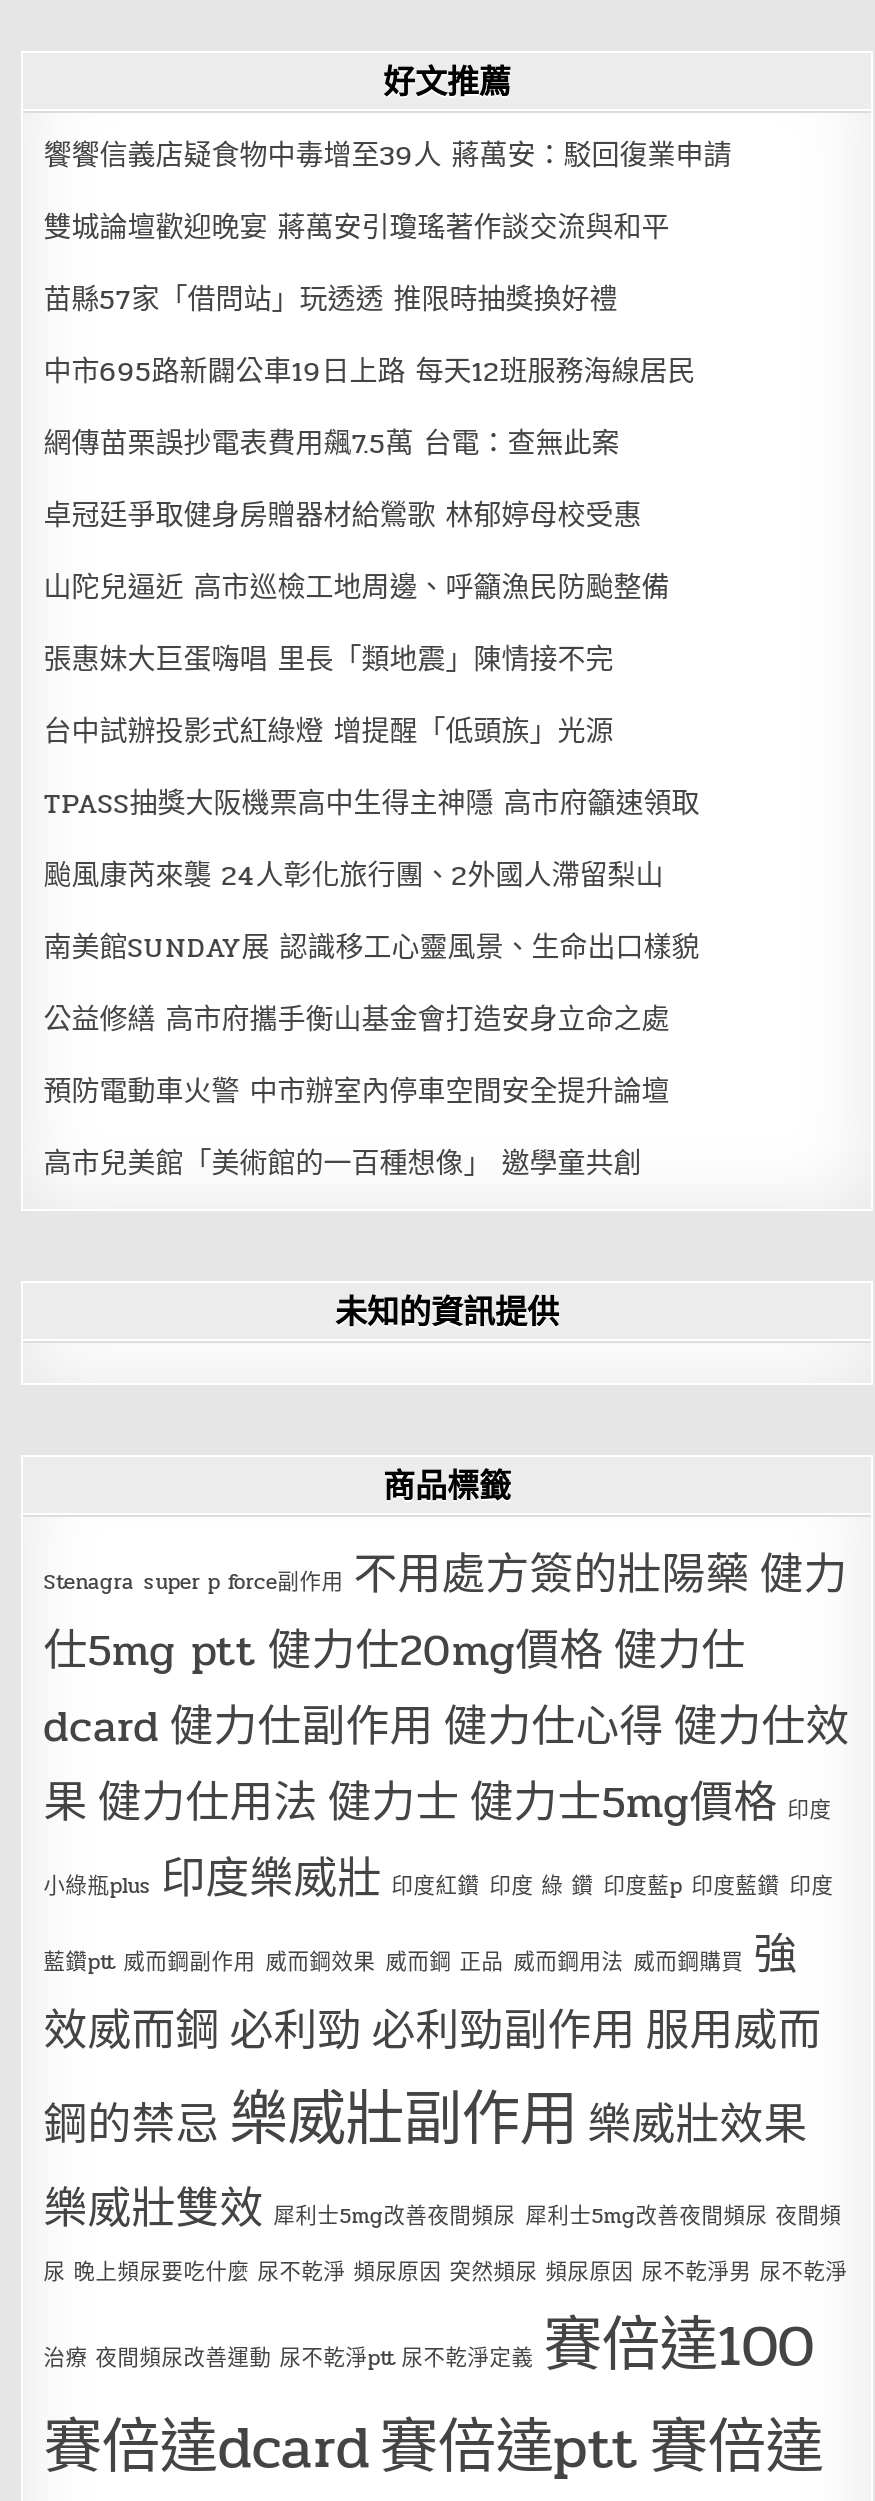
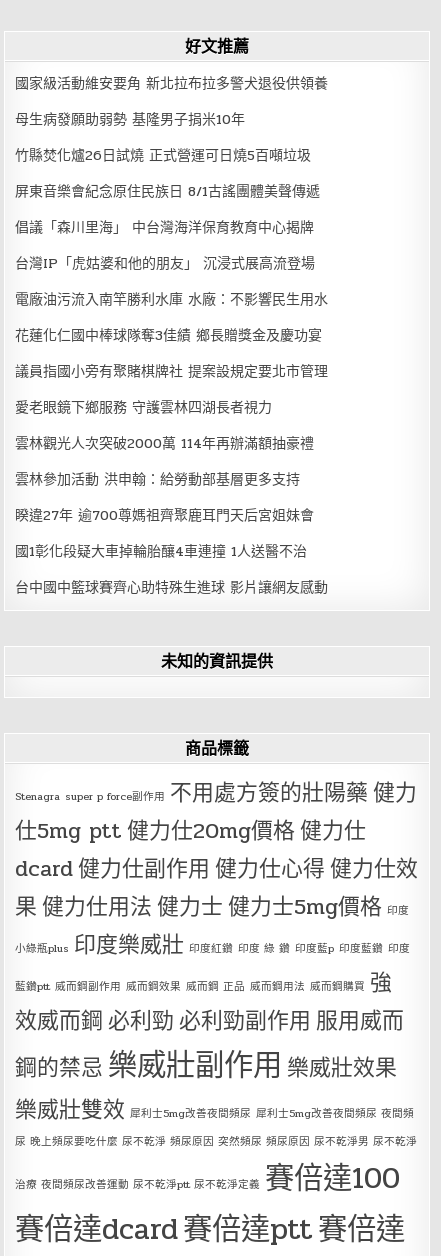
[43,135,731,177] 饗饗信義店疑食物中毒增至39人 蔣萬安：駁回復業申請 -> [15,73,328,94] 國家級活動維安要角 新北拉布拉多警犬退役供領養
[43,207,669,249] 雙城論壇歡迎晚宴 蔣萬安引瓊瑤著作談交流與和平 -> [15,109,245,130] 母生病發願助弱勢 基隆男子捐米10年
[43,279,617,321] 苗縣57家「借問站」玩透透 推限時抽獎換好禮 -> [15,145,311,166] 竹縣焚化爐26日試燒 正式營運可日燒5百噸垃圾
[43,351,695,393] 中市695路新闢公車19日上路 每天12班服務海線居民 -> [15,181,320,202] 屏東音樂會紀念原住民族日 8/1古謠團體美聲傳遞
[43,423,619,465] 網傳苗栗誤抄電表費用飆7.5萬 台電：查無此案 -> [15,217,314,238] 倡議「森川里海」 中台灣海洋保育教育中心揭牌
[43,495,641,537] 卓冠廷爭取健身房贈器材給鶯歌 林郁婷母校受惠 -> [15,253,315,274] 台灣IP「虎姑婆和他的朋友」 沉浸式展高流登場
[43,567,669,609] 山陀兒逼近 高市巡檢工地周邊、呼籲漁民防颱整備 -> [15,289,328,310] 電廠油污流入南竿勝利水庫 水廠：不影響民生用水
[43,639,613,681] 張惠妹大巨蛋嗨唱 里長「類地震」陳情接不完 -> [15,325,322,346] 花蓮化仁國中棒球隊奪3佳績 鄉長贈獎金及慶功宴
[43,711,613,753] 台中試辦投影式紅綠燈 增提醒「低頭族」光源 -> [15,361,328,382] 議員指國小旁有聚賭棋牌社 提案設規定要北市管理
[43,783,699,825] TPASS抽獎大阪機票高中生得主神隱 高市府籲速領取 -> [15,397,272,418] 愛老眼鏡下鄉服務 守護雲林四湖長者視力
[43,855,663,897] 颱風康芮來襲 24人彰化旅行團、2外國人滯留梨山 -> [15,433,314,454] 雲林觀光人次突破2000萬 114年再辦滿額抽豪禮
[43,927,699,969] 南美館SUNDAY展 認識移工心靈風景、生命出口樣貌 -> [15,469,300,490] 雲林參加活動 洪申翰：給勞動部基層更多支持
[43,999,669,1041] 公益修繕 高市府攜手衡山基金會打造安身立命之處 -> [15,505,314,526] 睽違27年 逾700尊媽祖齊聚鹿耳門天后宮姐妹會
[43,1071,669,1113] 預防電動車火警 中市辦室內停車空間安全提升論壇 -> [15,541,307,562] 國1彰化段疑大車掉輪胎釀4車連撞 1人送醫不治
[43,1143,641,1185] 高市兒美館「美術館的一百種想像」 邀學童共創 -> [15,577,328,598] 台中國中籃球賽齊心助特殊生進球 影片讓網友感動

